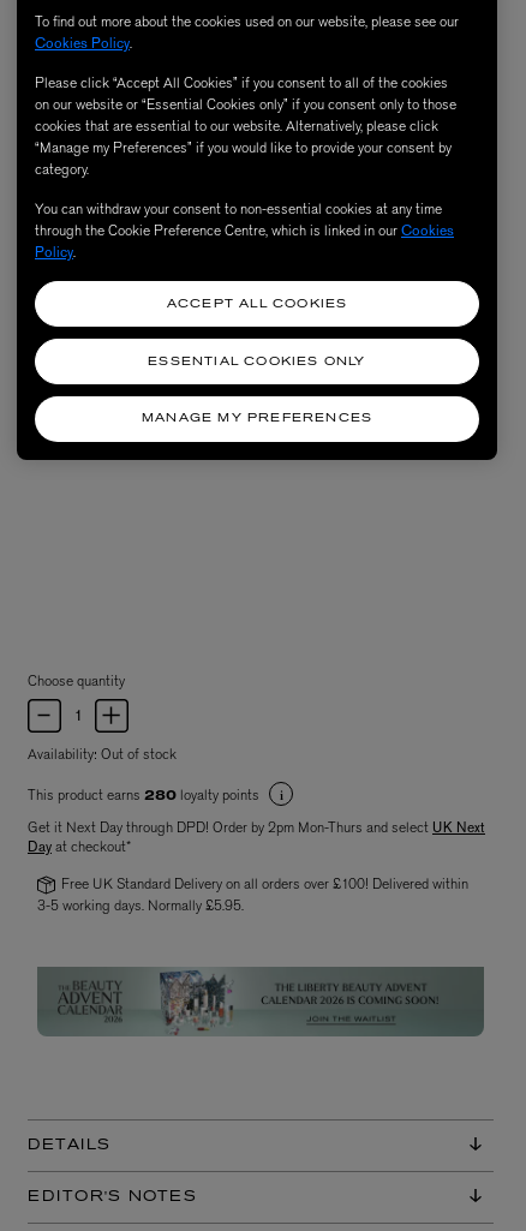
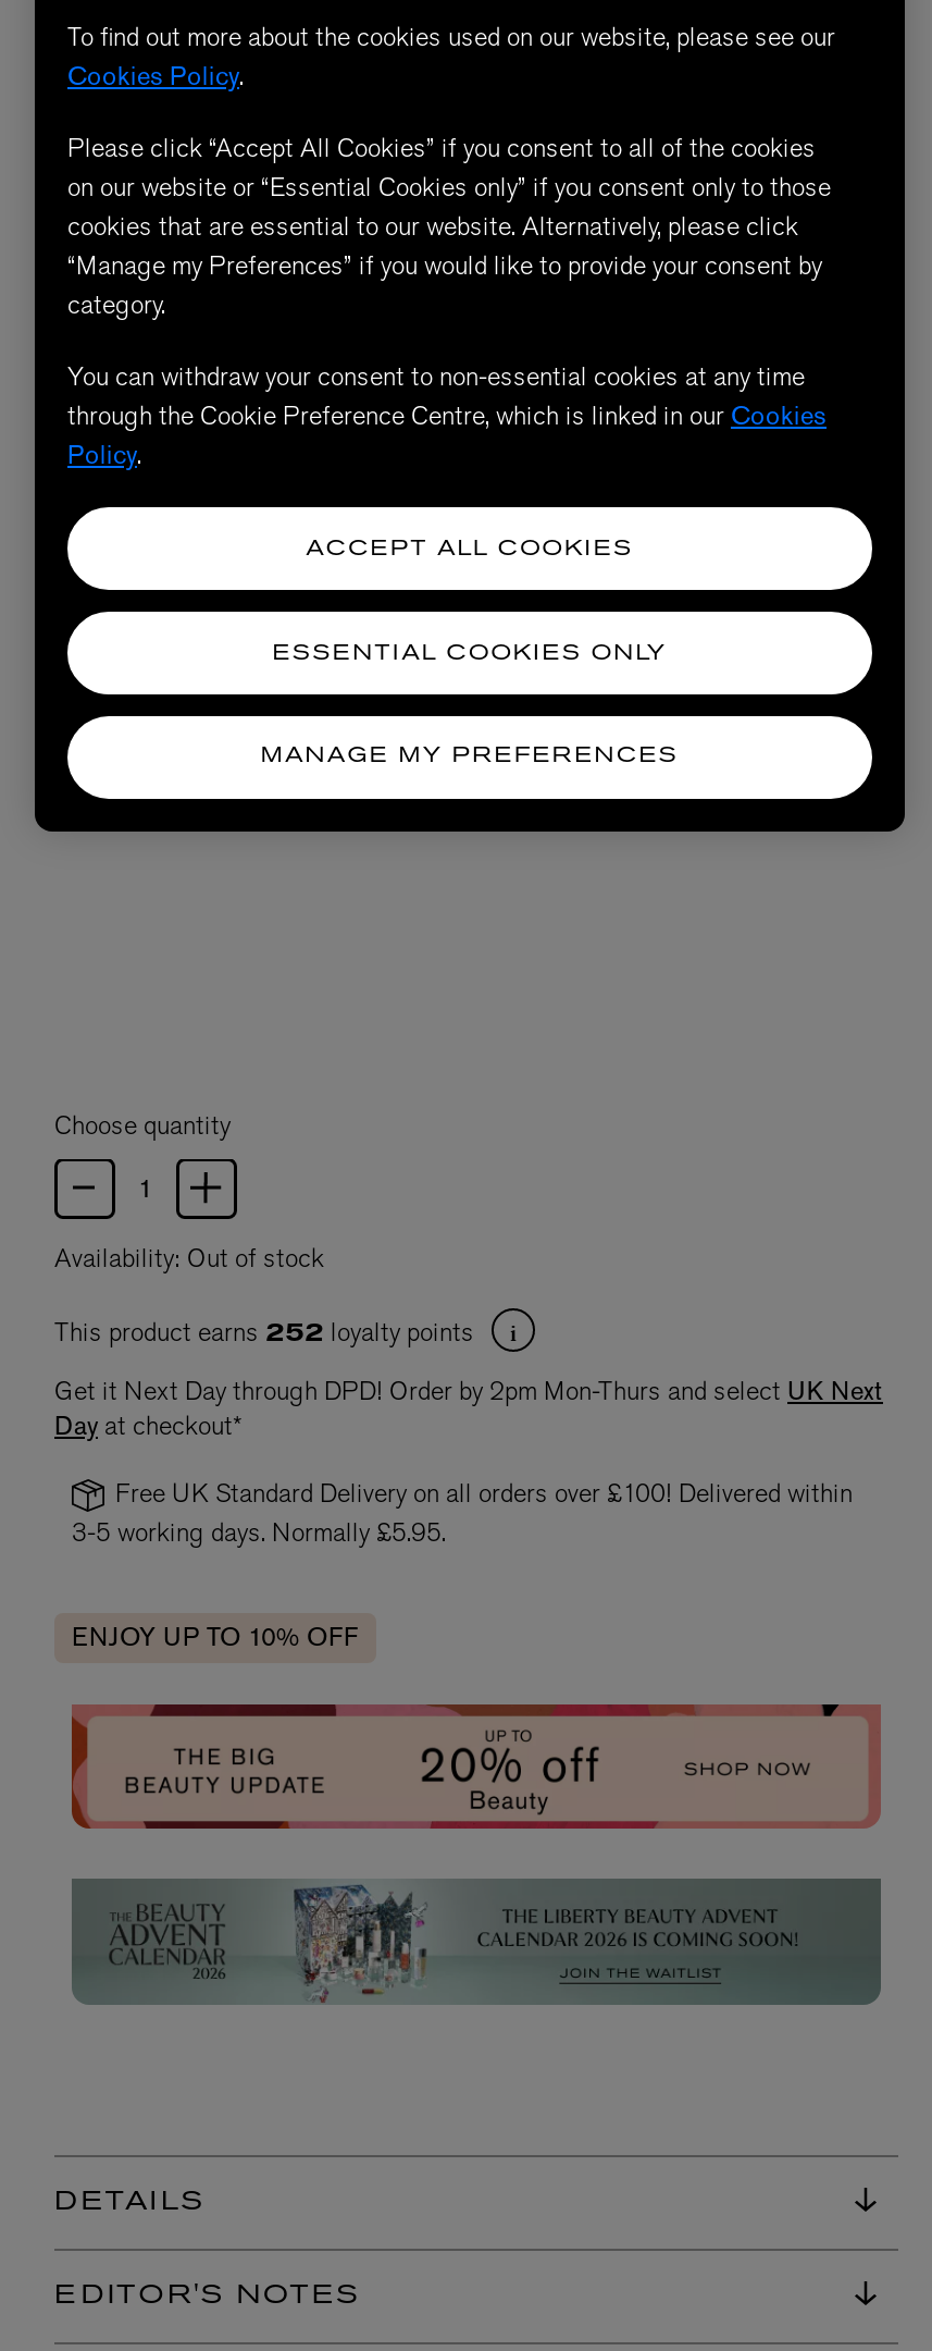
moved [28,672,177,764] -> [54,1108,324,1276]: Choose quantity | Availability: Out of stock
[28,786,263,805] This product earns 280 loyalty points -> [54,1315,481,1350] This product earns 252 loyalty points
moved [28,818,485,916] -> [54,1374,883,1550]: Get it Next Day through DPD! Order by 2pm Mon-Thurs and select UK Next | Day at checkout* | Free UK Standard Delivery on all orders over £100! Delivered within | 3-5 working days. Normally £5.95.
none -> [70,1702,881,1831] [image]
none -> [72,1620,359,1655] ENJOY UP TO 10% OFF

